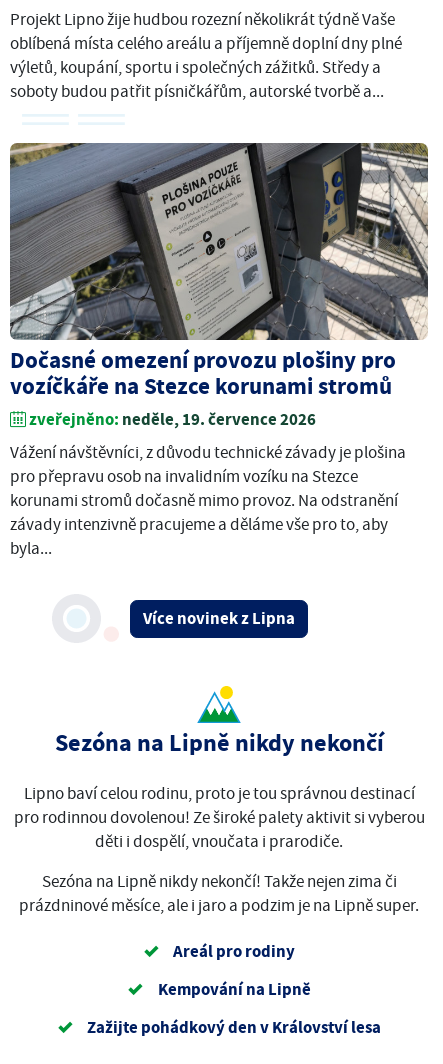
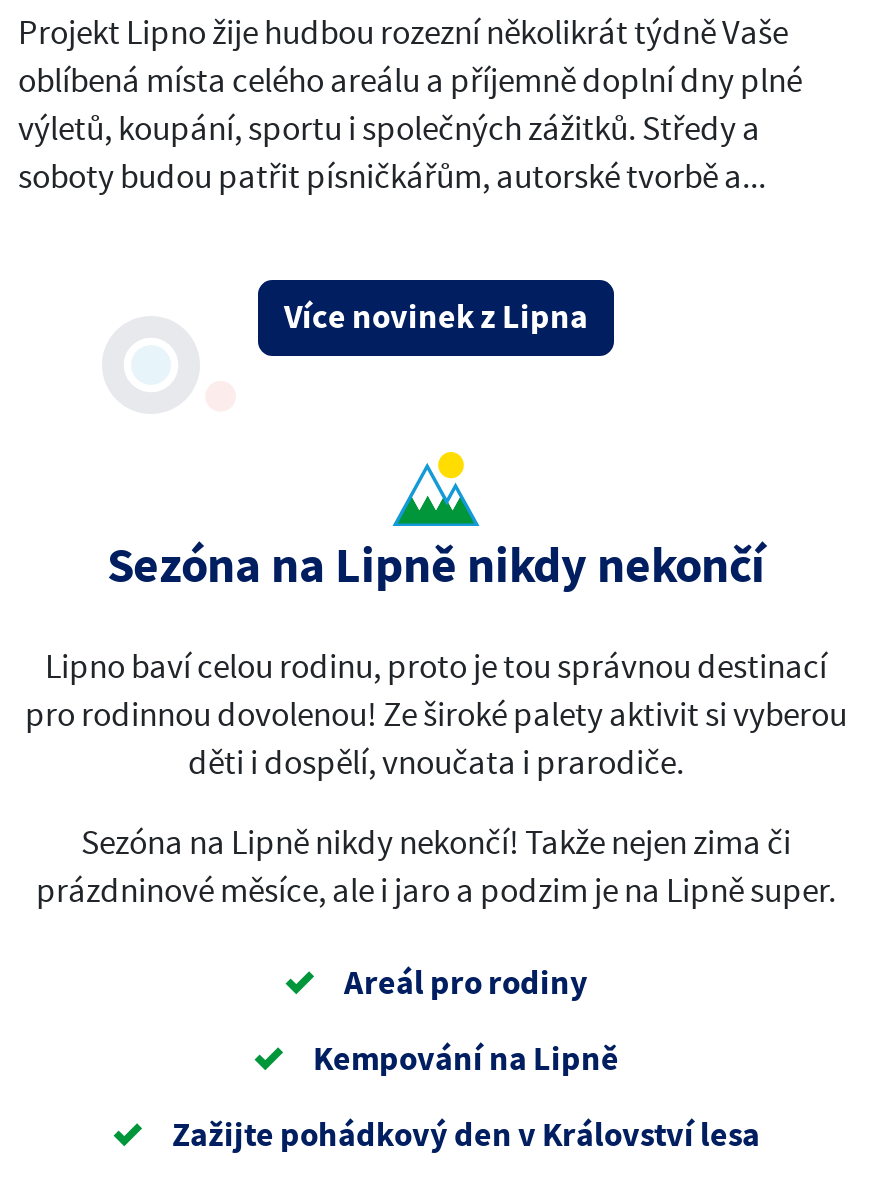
[9,142,429,559] [image] | Dočasné omezení provozu plošiny pro | vozíčkáře na Stezce korunami stromů | zveřejněno: neděle, 19. července 2026 | Vážení návštěvníci, z důvodu technické závady je plošina | pro přepravu osob na invalidním vozíku na Stezce | korunami stromů dočasně mimo provoz. Na odstranění | závady intenzivně pracujeme a děláme vše pro to, aby | byla... -> none

